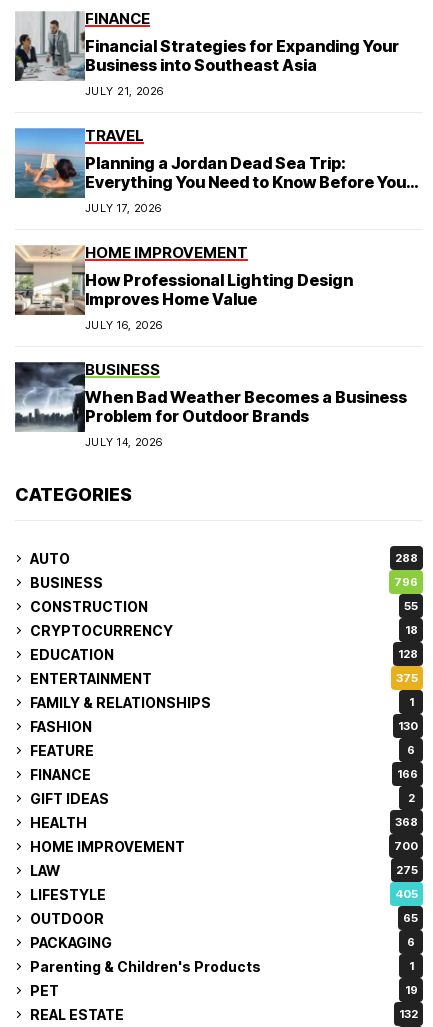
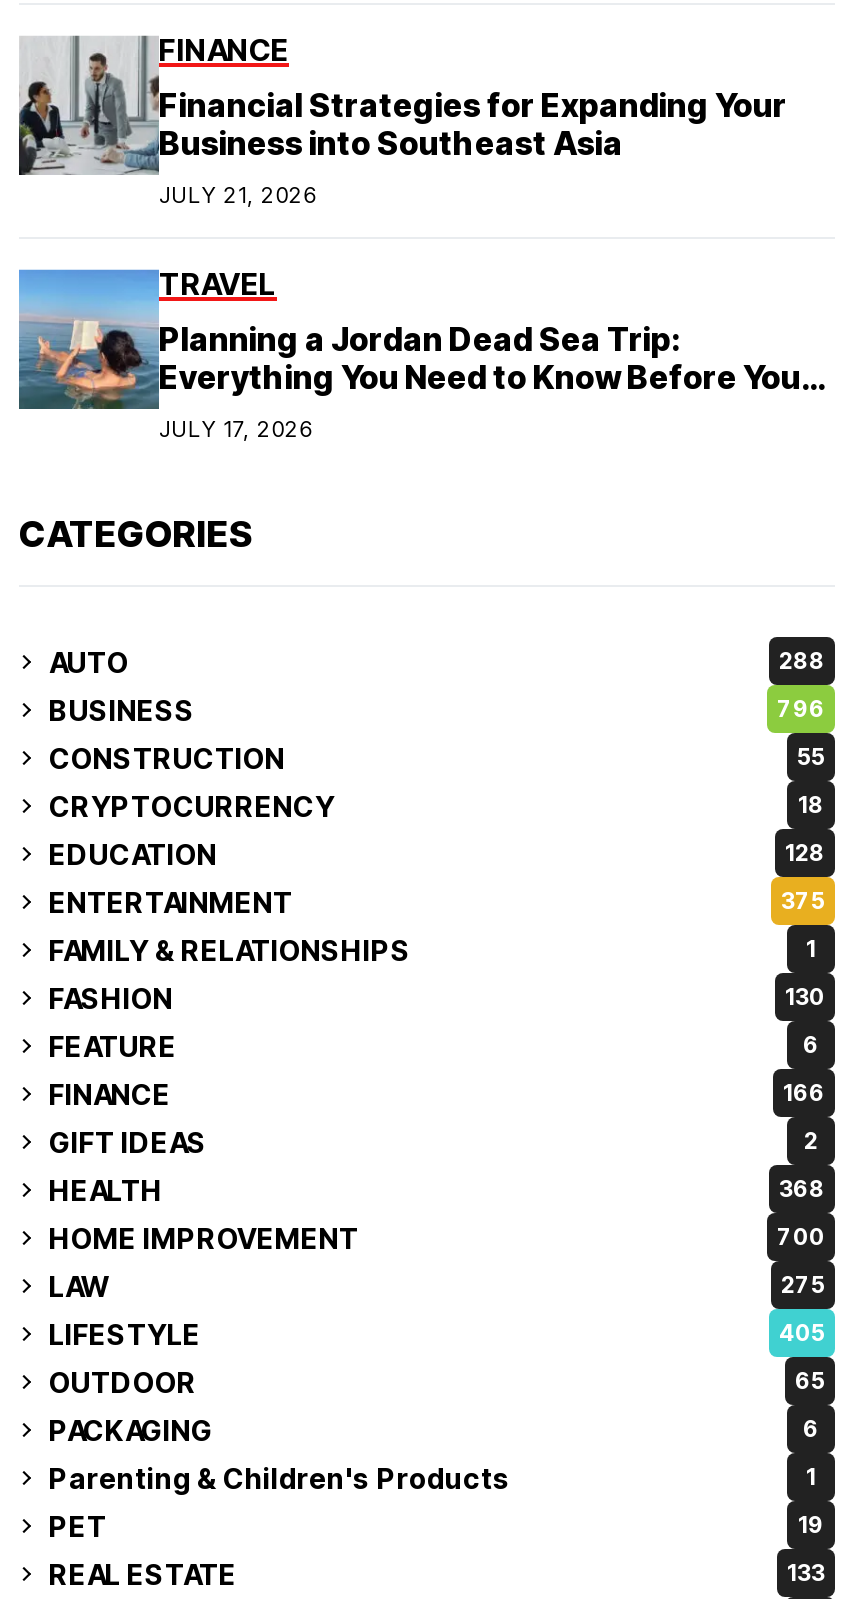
[14,243,407,449] [image] | HOME IMPROVEMENT | How Professional Lighting Design | Improves Home Value | JULY 16, 2026 | BUSINESS | When Bad Weather Becomes a Business | Problem for Outdoor Brands | JULY 14, 2026 -> none
[14,361,71,432] [image] -> none
[399,1007,418,1021] 132 -> [787,1560,825,1588] 133

